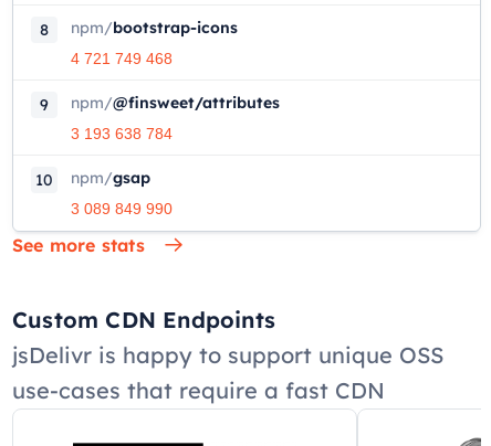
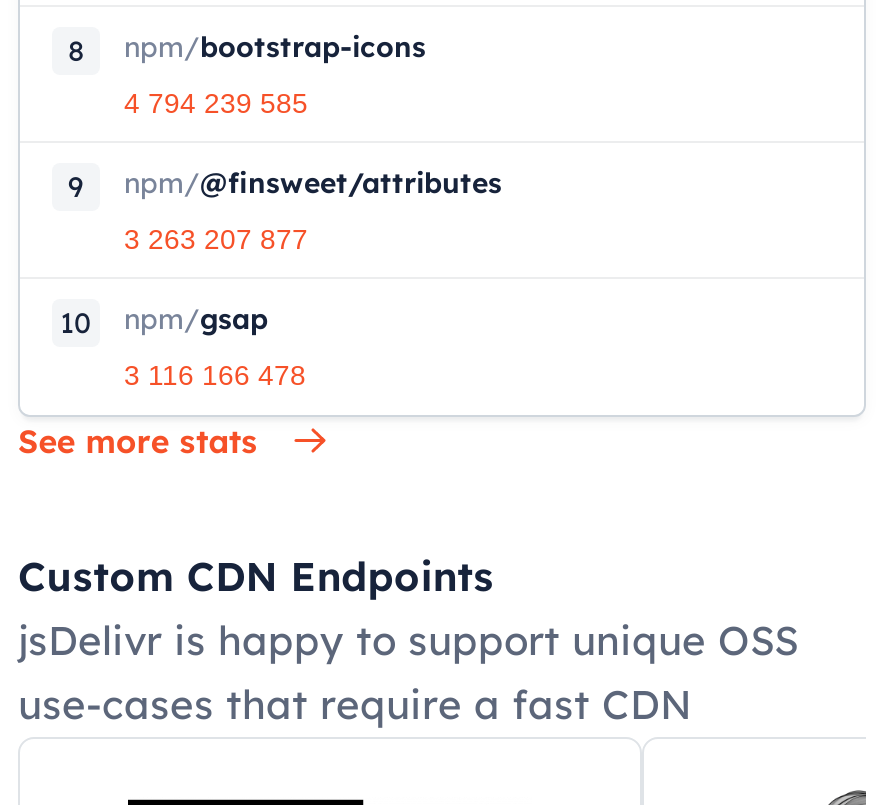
[71,50,173,67] 4 721 749 468 -> [124,87,308,119] 4 794 239 585
[71,125,173,142] 3 193 638 784 -> [124,223,308,255] 3 263 207 877
[71,200,173,217] 3 089 849 990 -> [124,359,306,391] 3 116 166 478

